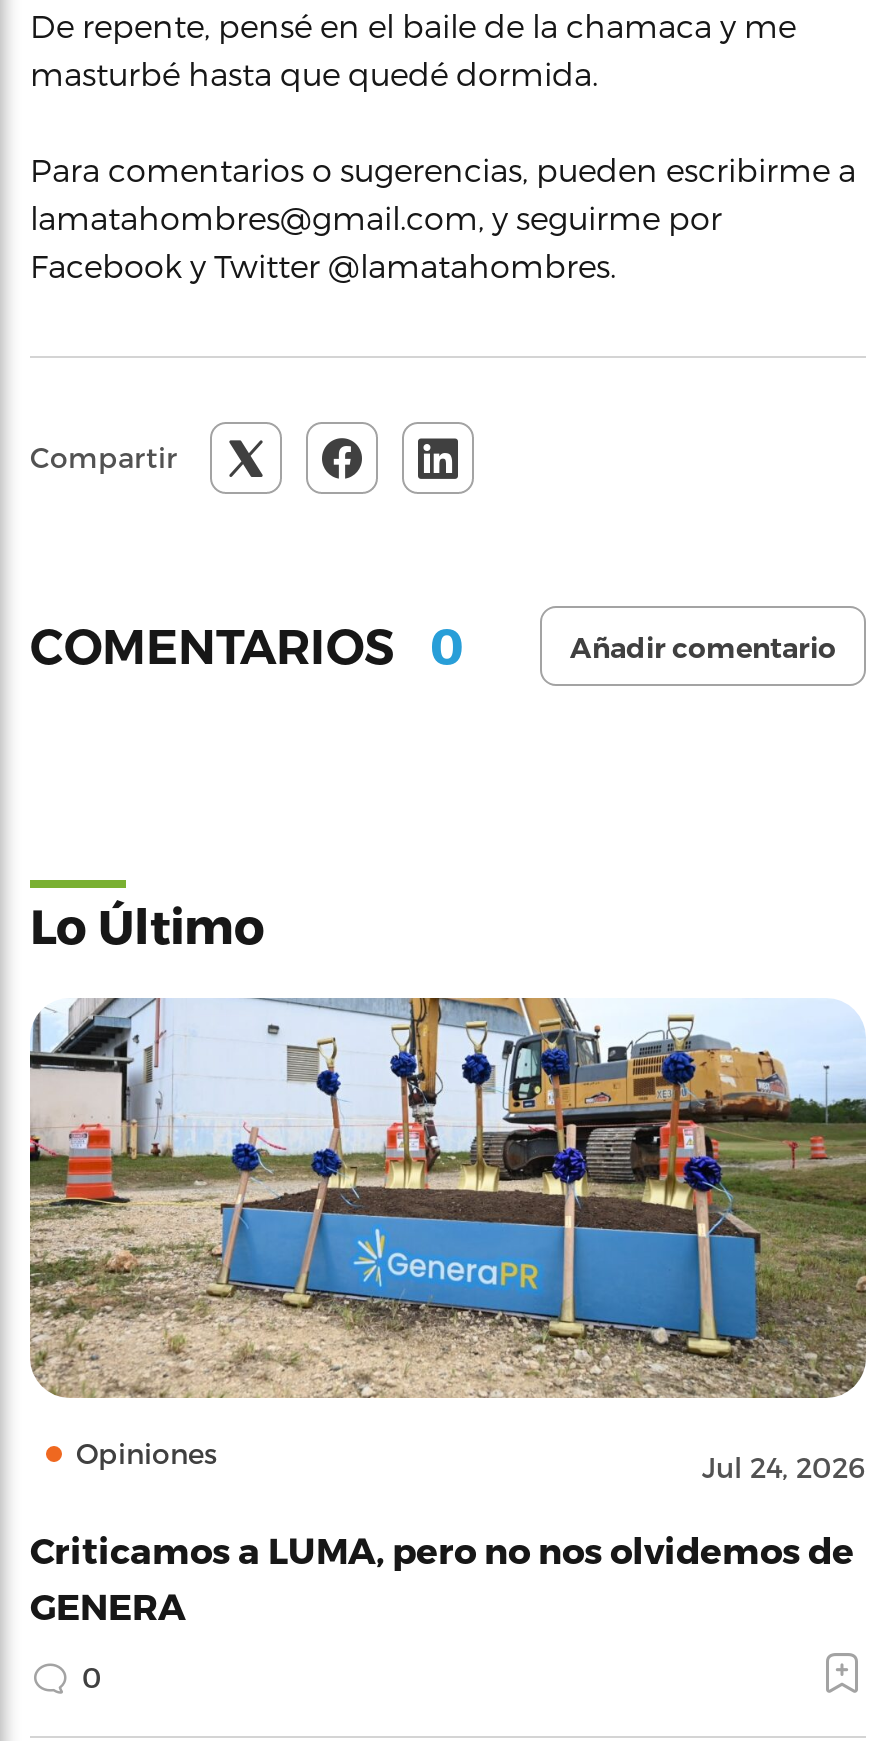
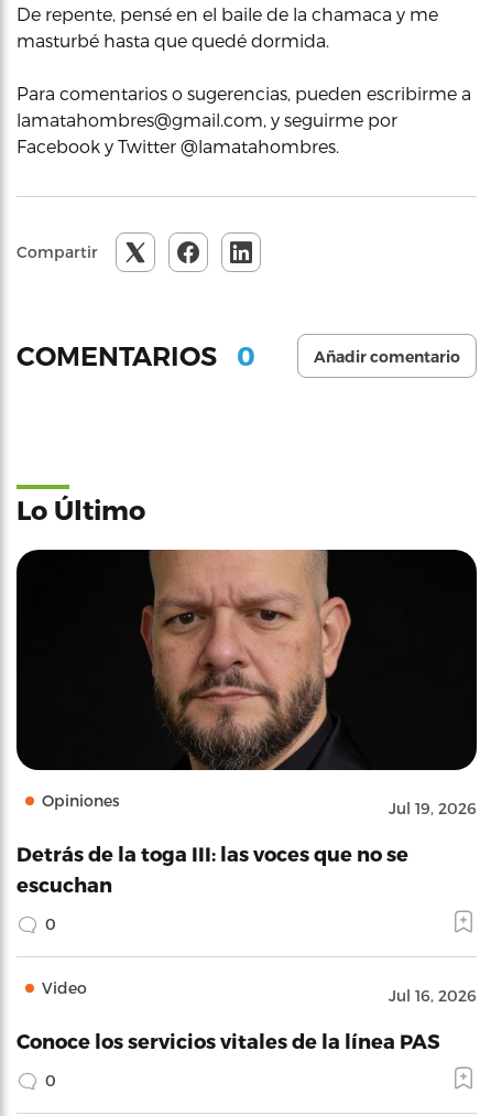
[28,996,868,1626] [image] | Jul 24, 2026 | Criticamos a LUMA, pero no nos olvidemos de | GENERA -> [15,549,478,1052] [image] | Jul 19, 2026 | Detrás de la toga III: las voces que no se | escuchan | 0 | Video | Jul 16, 2026 | Conoce los servicios vitales de la línea PAS

